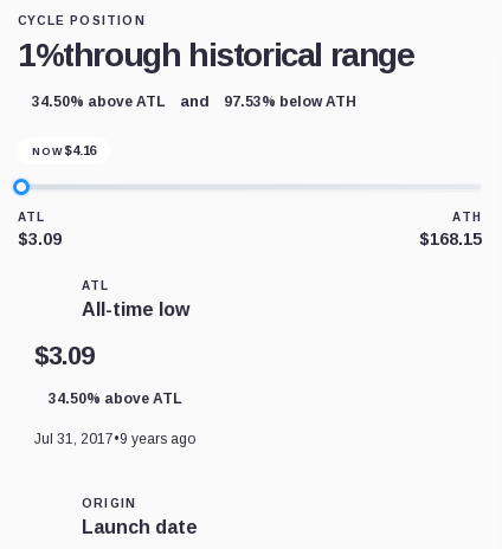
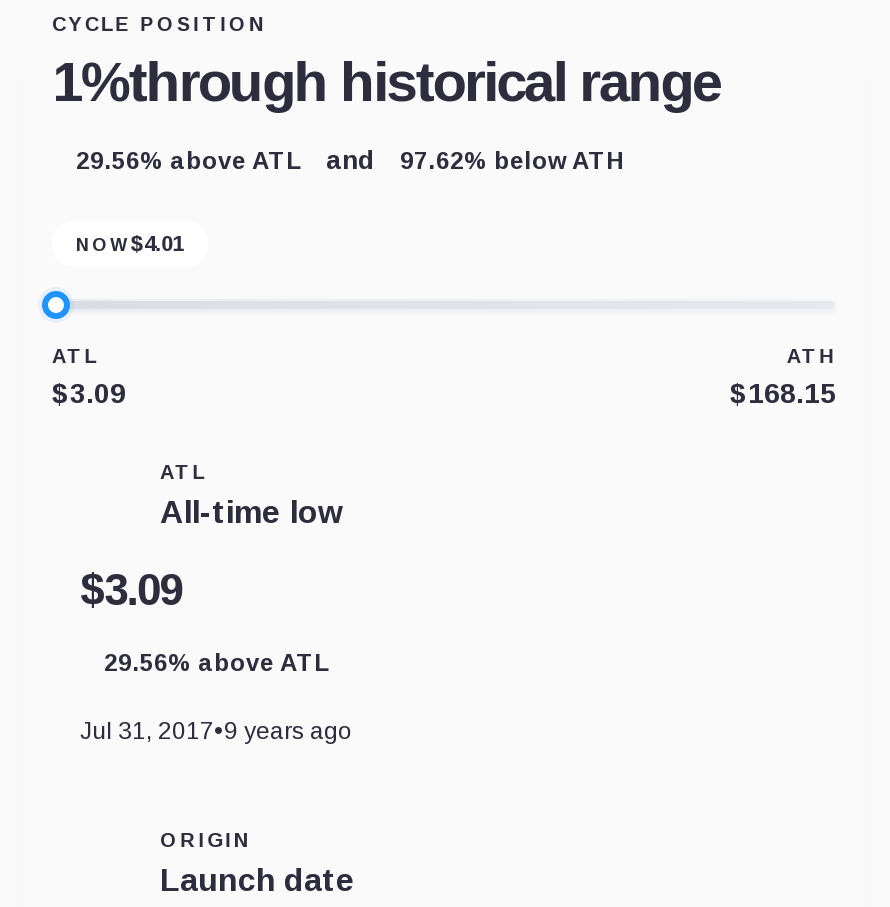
[32,93,166,109] 34.50% above ATL -> [76,146,302,174] 29.56% above ATL
[224,93,356,109] 97.53% below ATH -> [400,146,624,174] 97.62% below ATH
[32,143,96,157] NOW$4.16 -> [76,230,184,254] NOW$4.01
[49,390,182,406] 34.50% above ATL -> [104,648,330,676] 29.56% above ATL

